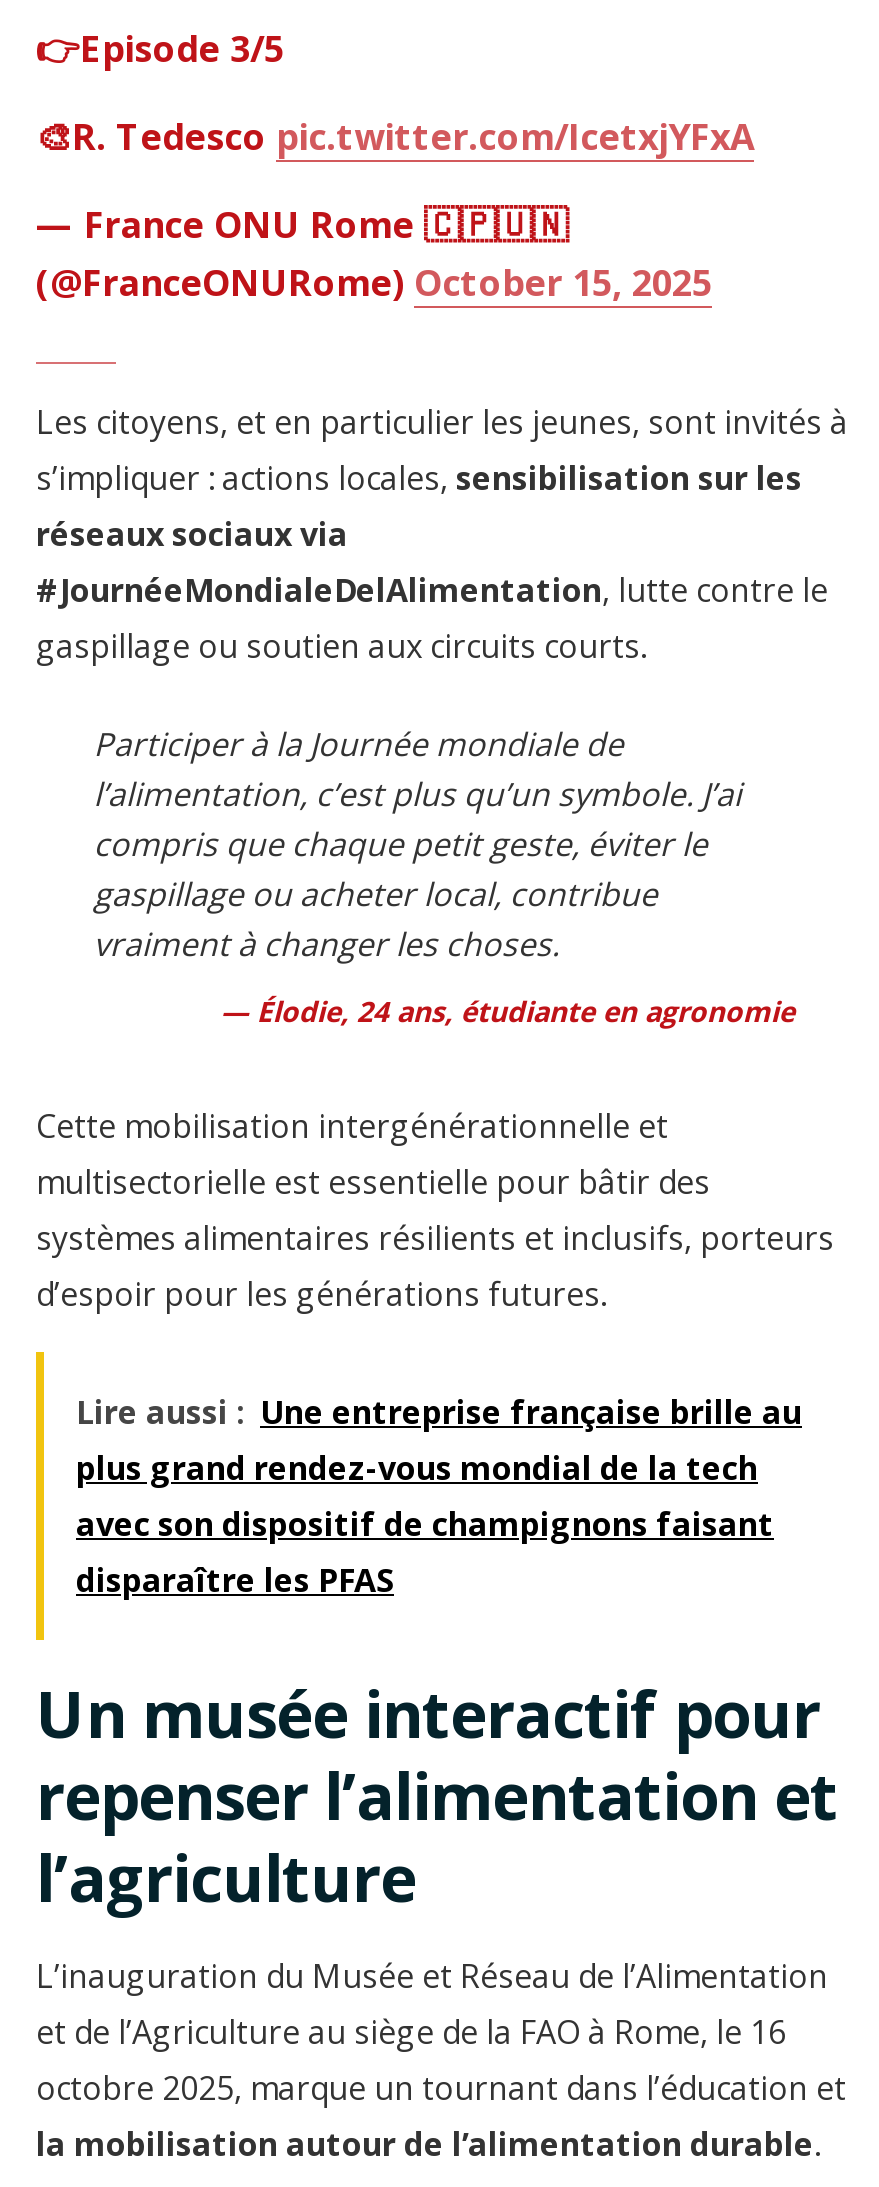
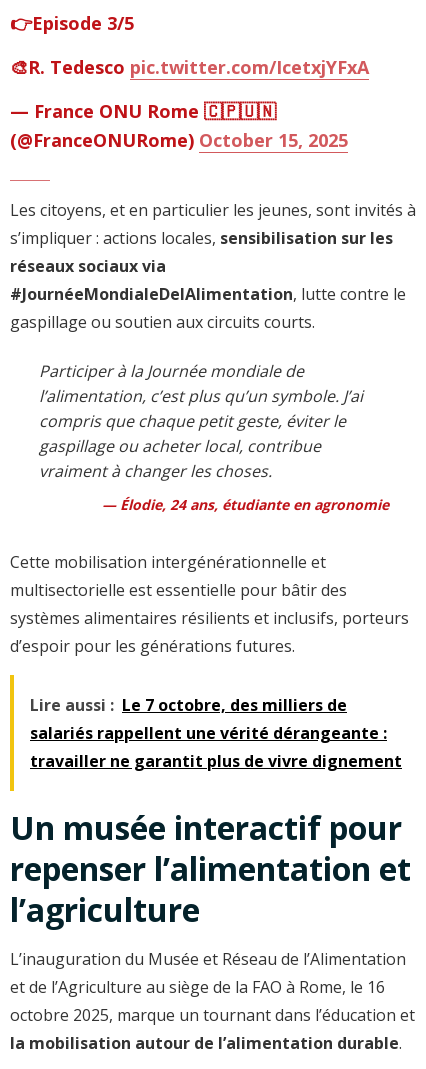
[76,1391,802,1603] Lire aussi : Une entreprise française brille au | plus grand rendez-vous mondial de la tech | avec son dispositif de champignons faisant | disparaître les PFAS -> [30,694,402,772] Lire aussi : Le 7 octobre, des milliers de | salariés rappellent une vérité dérangeante : | travailler ne garantit plus de vivre dignement

